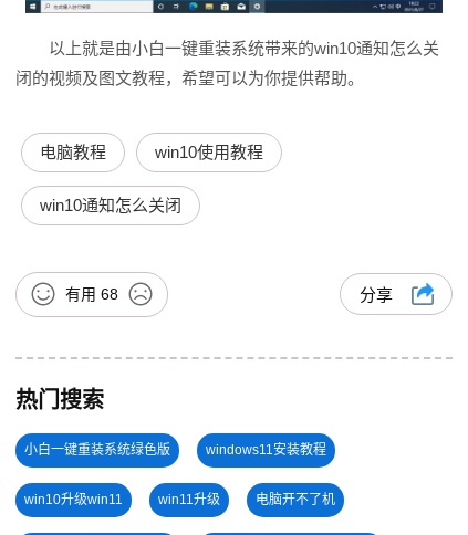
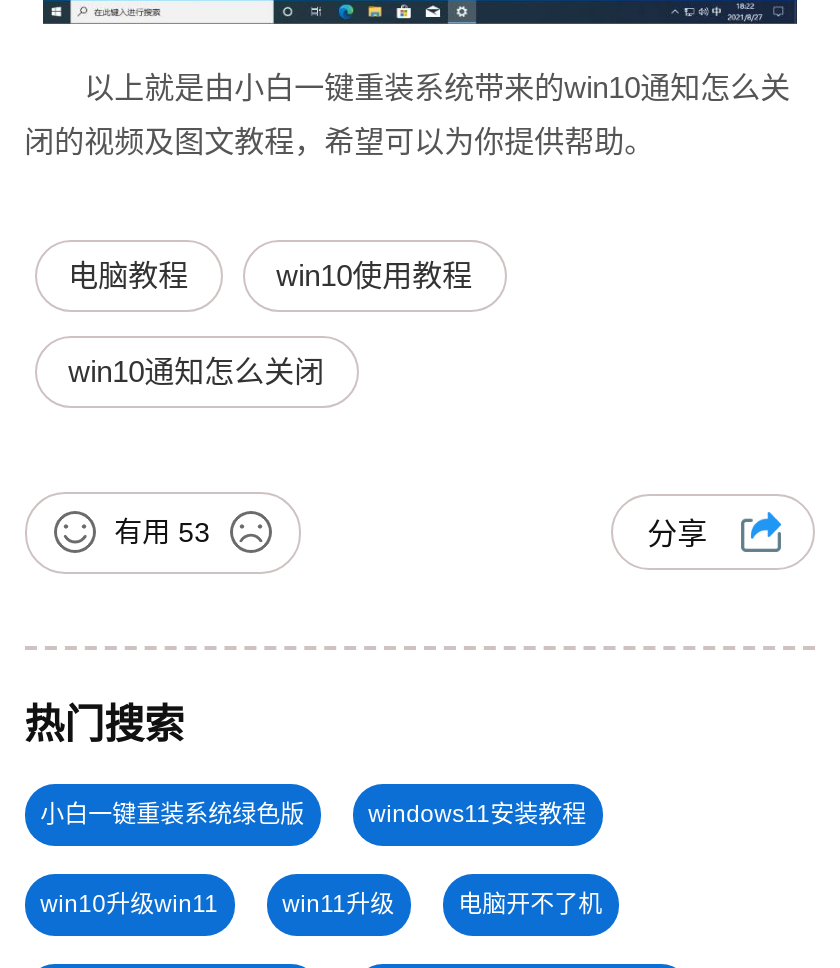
[65,285,118,303] 有用 68 -> [114,516,210,548] 有用 53

